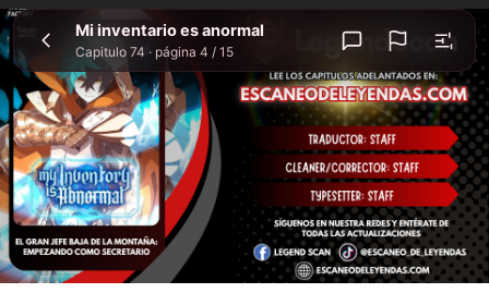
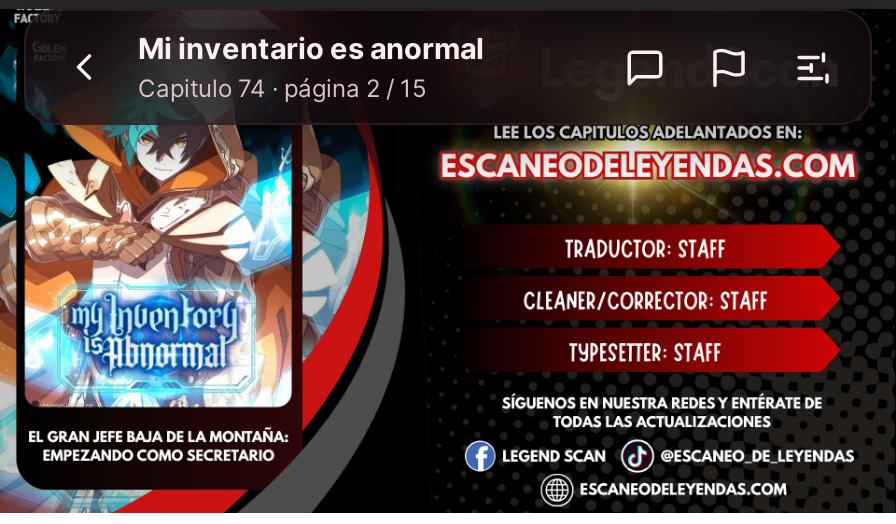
[75,43,234,59] Capitulo 74 · página 4 / 15 -> [138,72,426,102] Capitulo 74 · página 2 / 15

